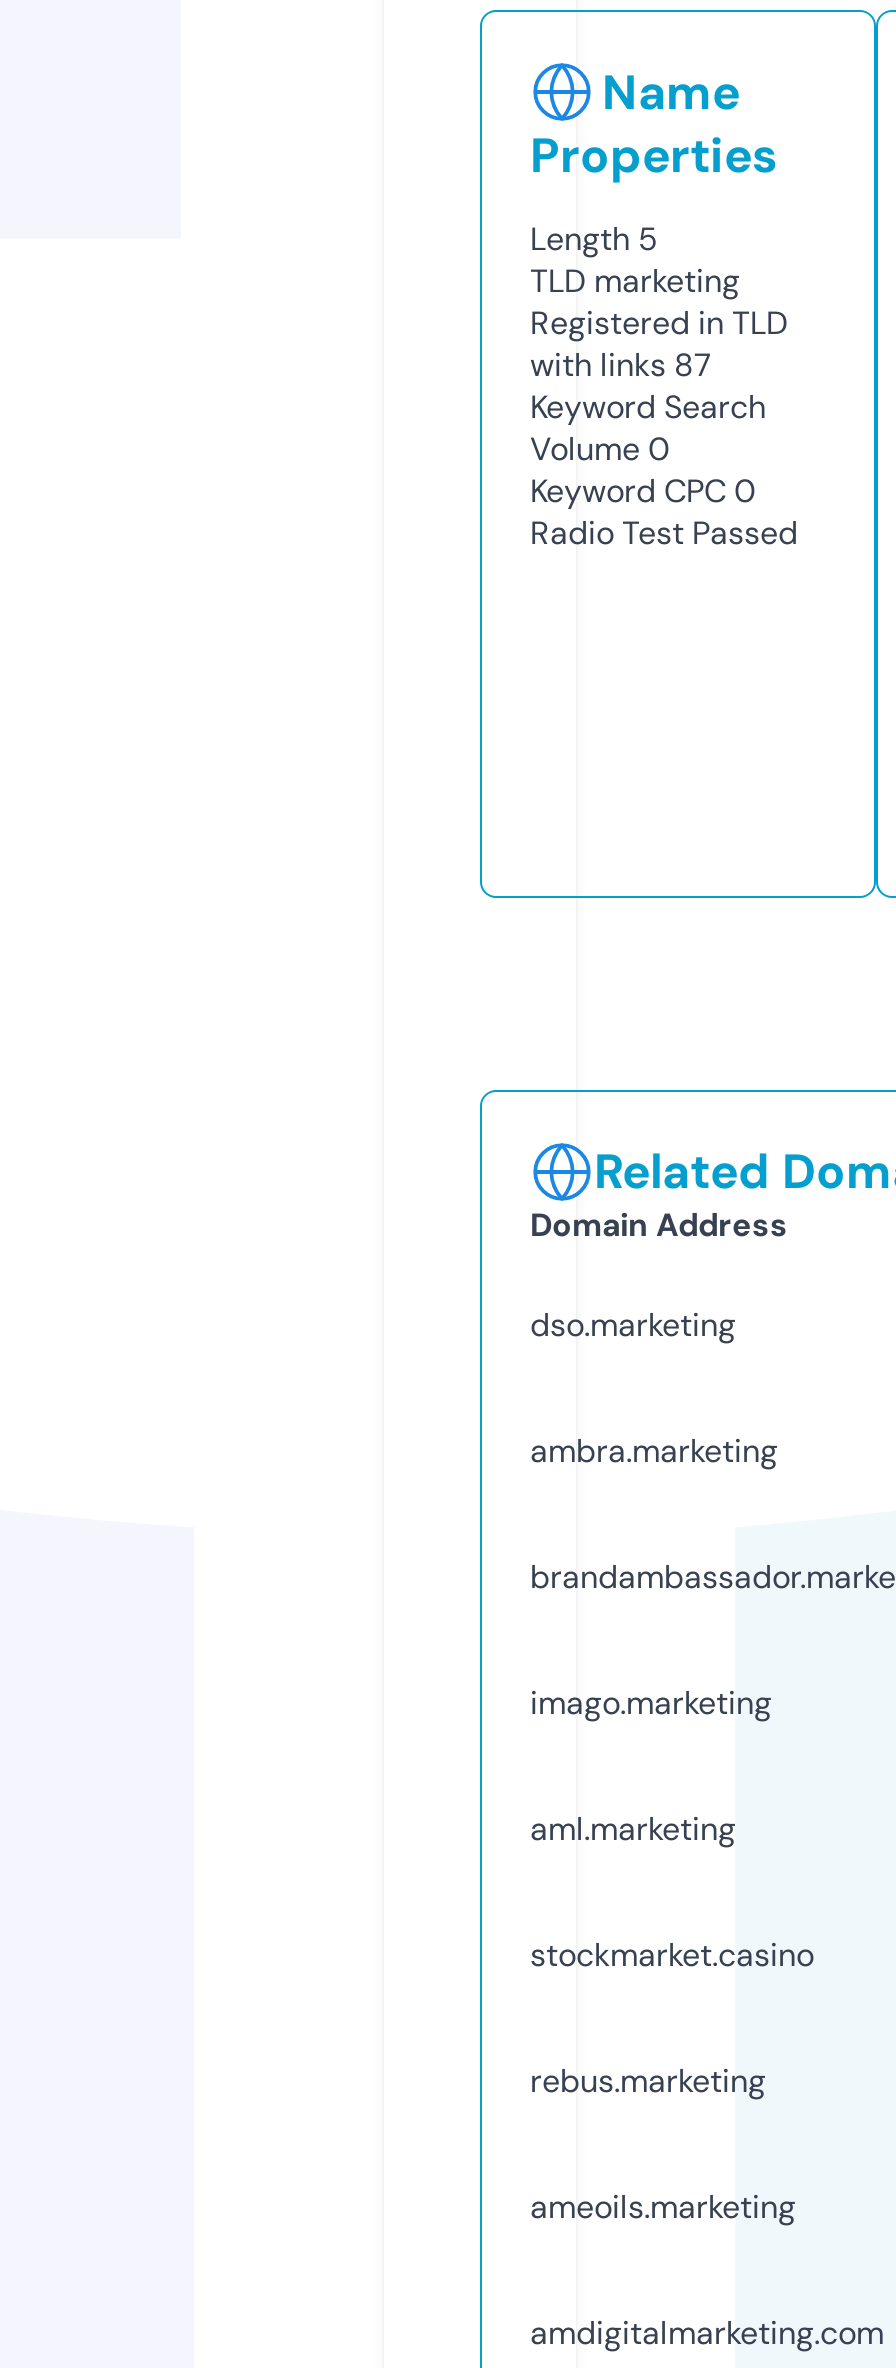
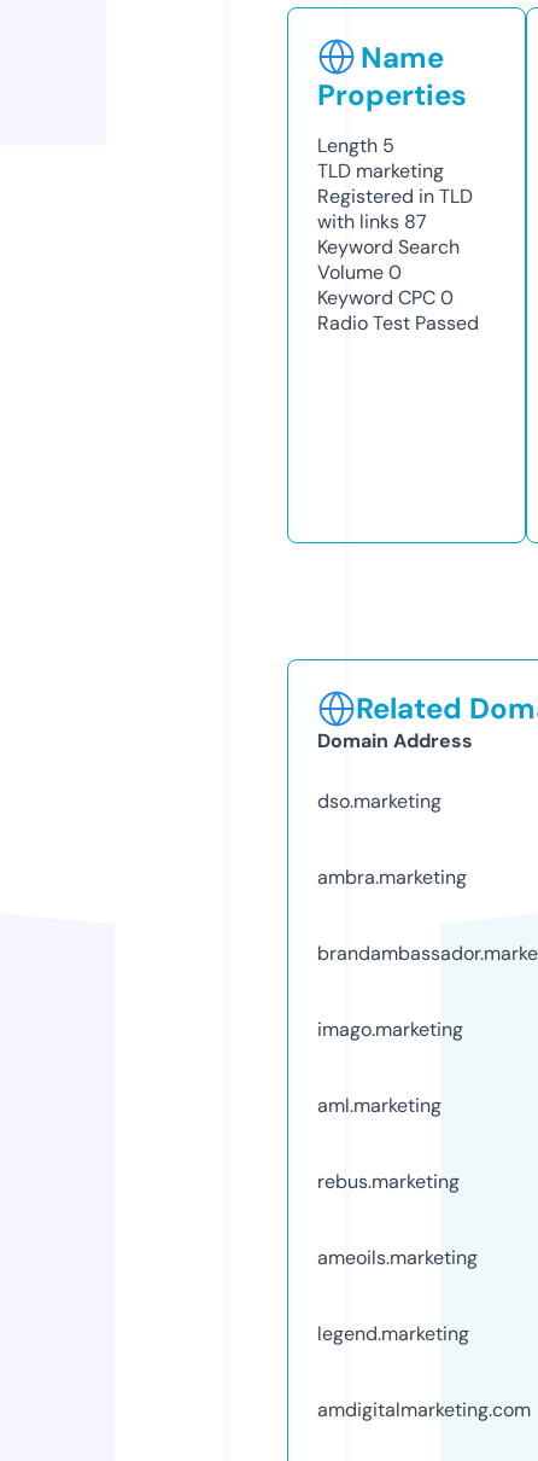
[530,1934,814,1976] stockmarket.casino -> none
moved [530,2060,796,2228] -> [317,1169,478,1270]: rebus.marketing | ameoils.marketing
none -> [317,1321,469,1346] legend.marketing

